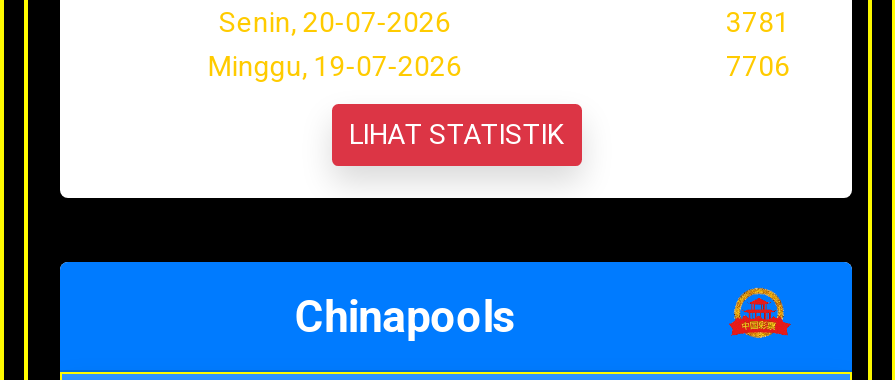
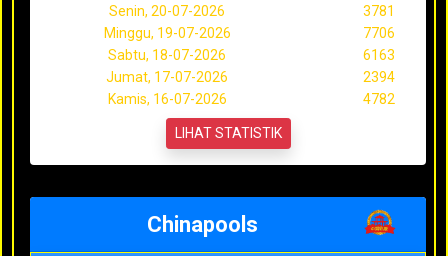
none -> [106,47,395,107] Sabtu, 18-07-2026 | 6163 | Jumat, 17-07-2026 | 2394 | Kamis, 16-07-2026 | 4782

